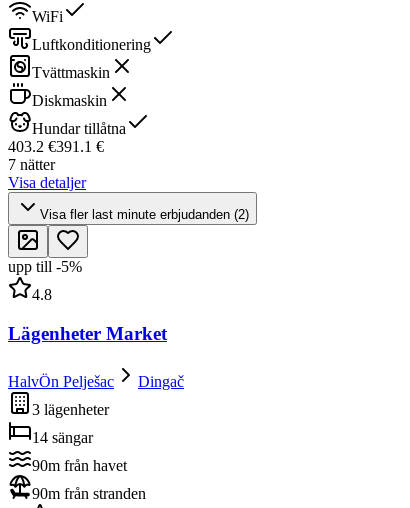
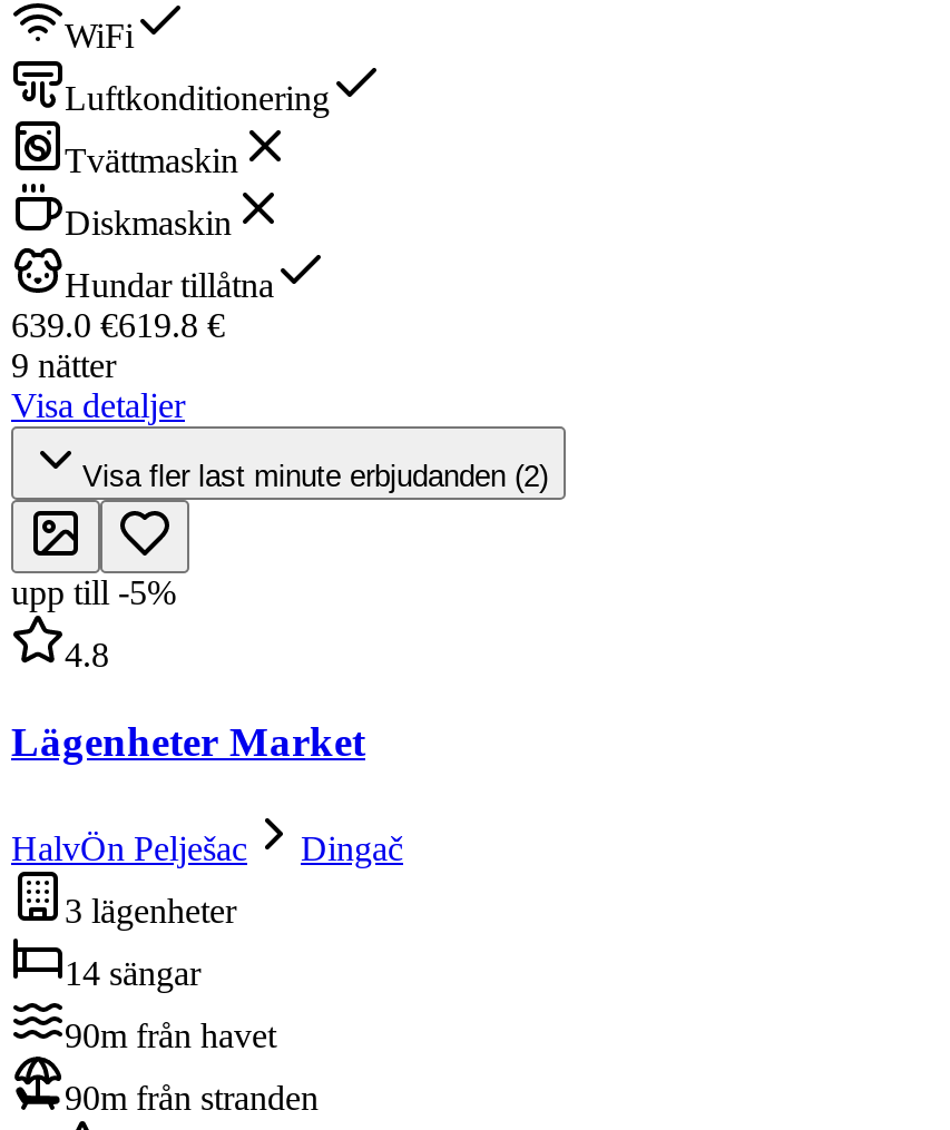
[8,138,104,155] 403.2 €391.1 € -> [11,306,225,344] 639.0 €619.8 €
[8,156,55,173] 7 nätter -> [11,346,116,384] 9 nätter

